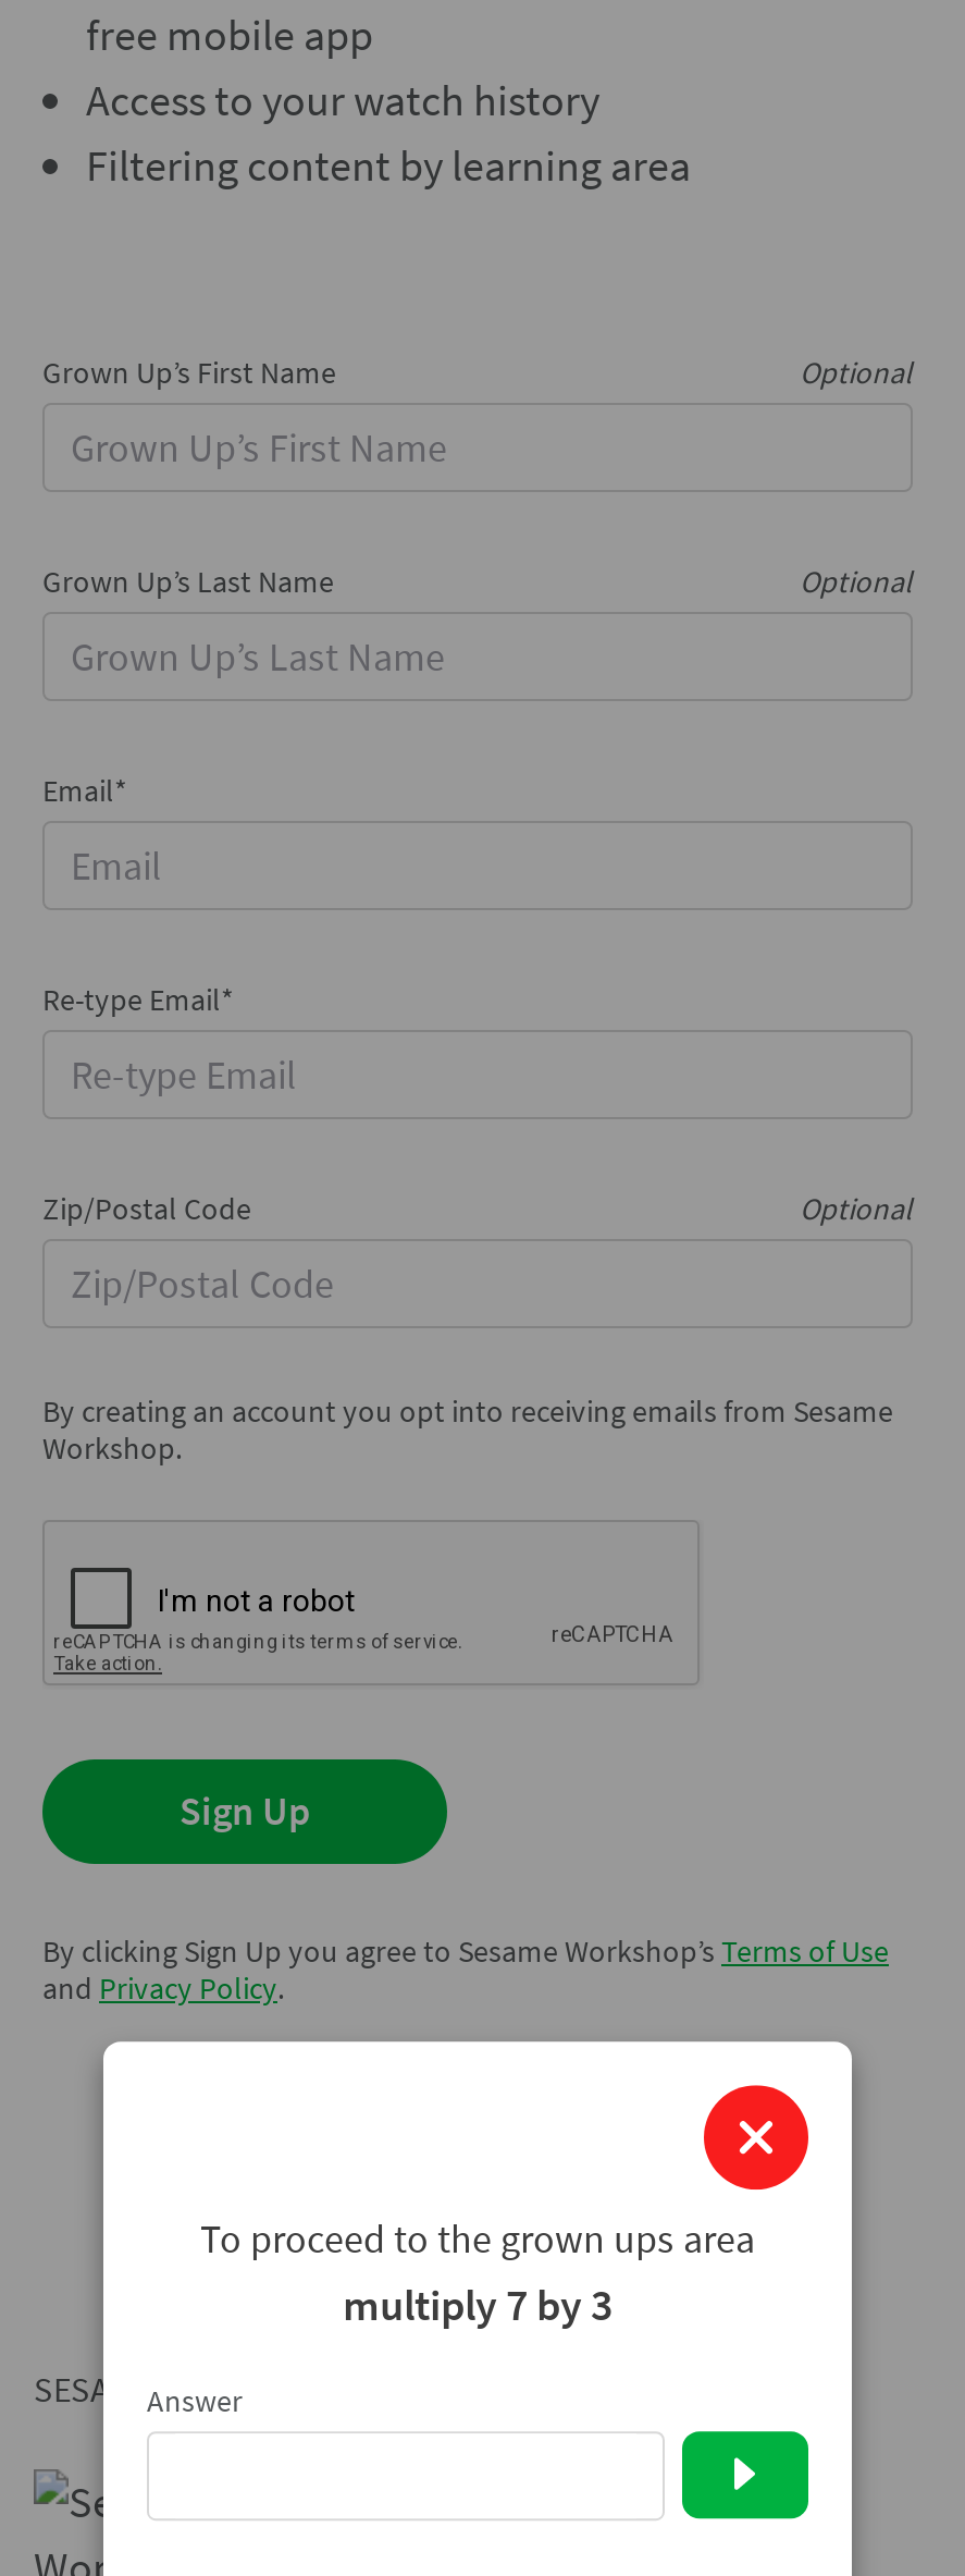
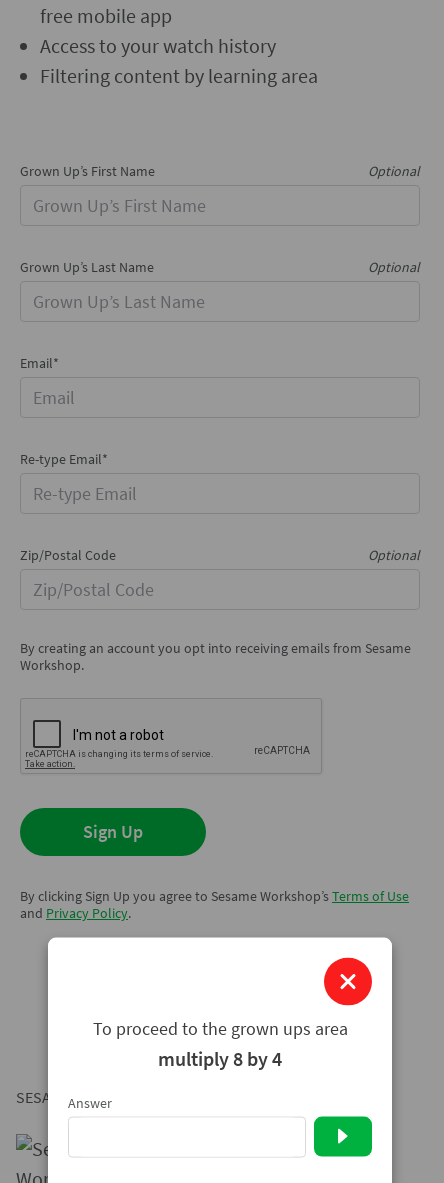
[343,2277,613,2331] multiply 7 by 3 -> [158,1046,282,1071] multiply 8 by 4

